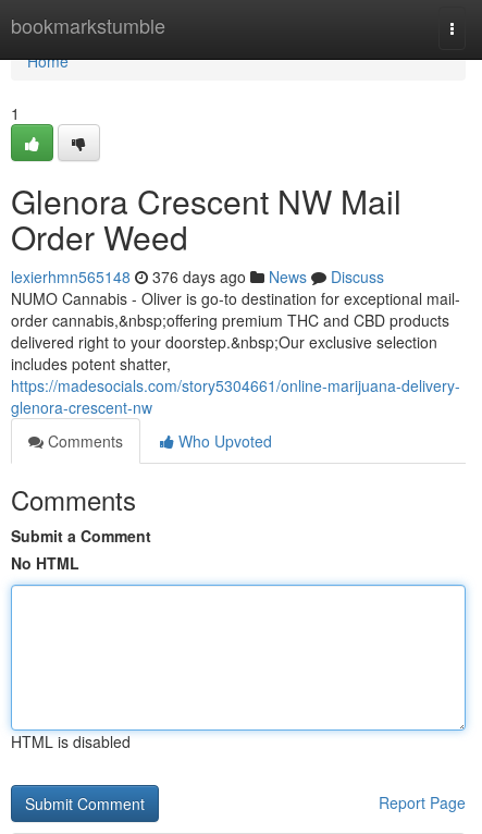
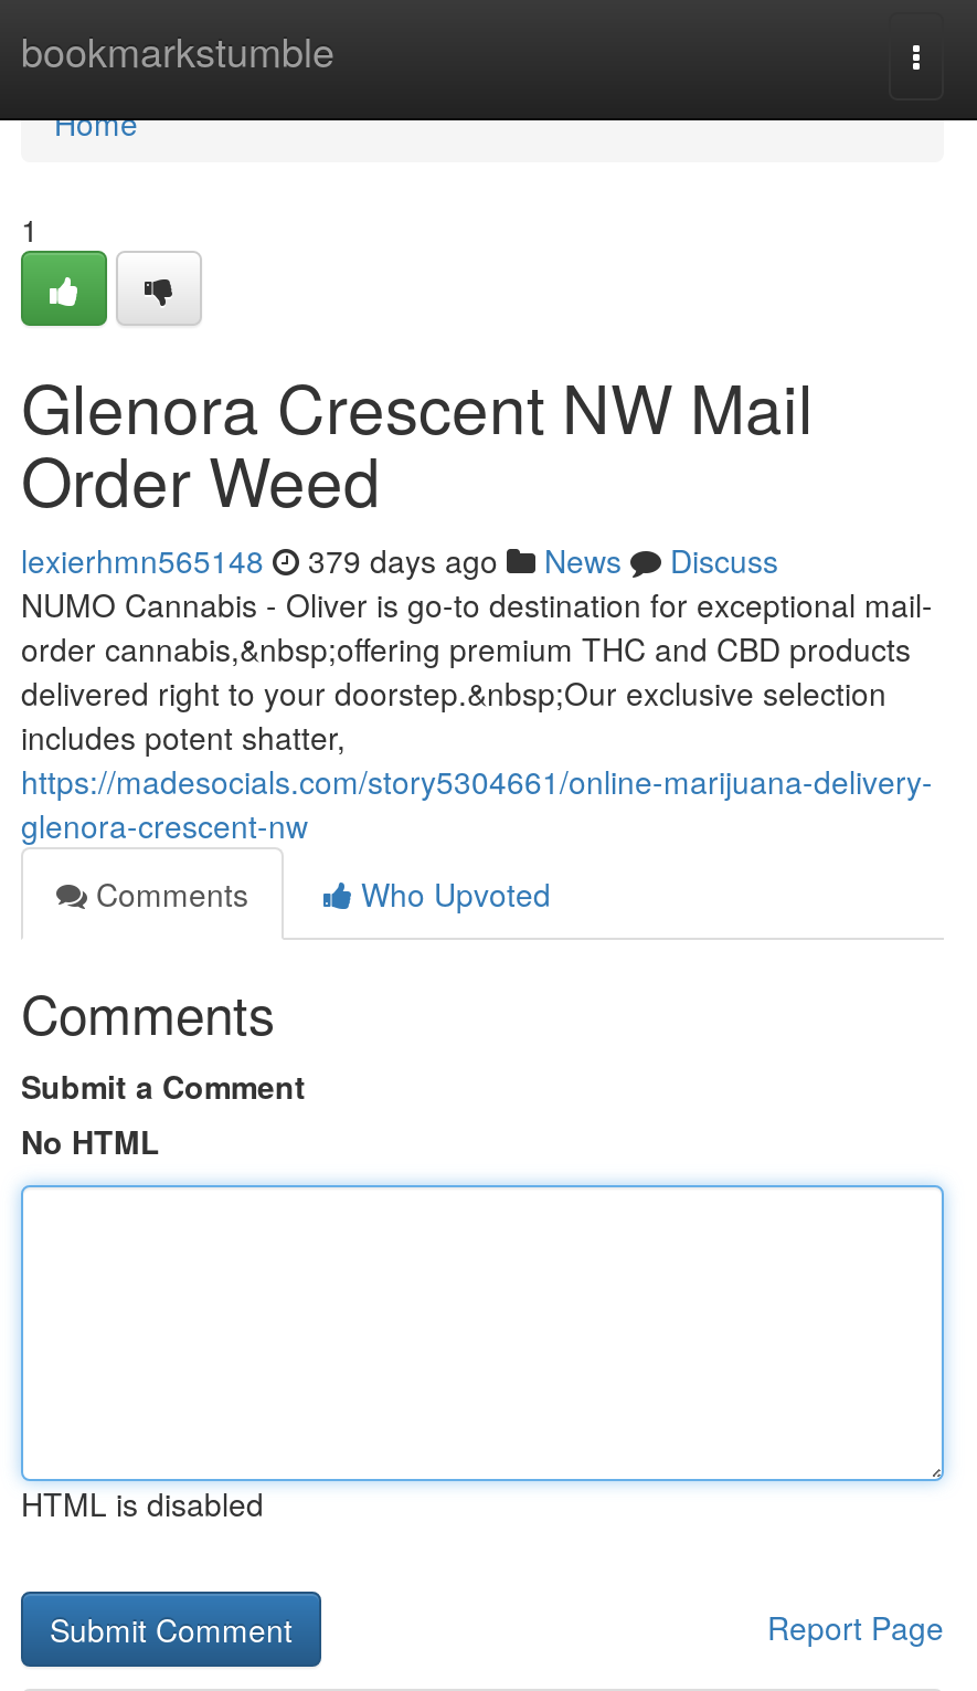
[11,266,384,287] lexierhmn565148 376 days ago News Discuss -> [21,538,778,582] lexierhmn565148 379 days ago News Discuss

